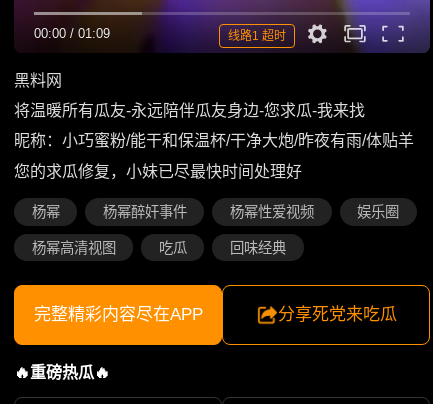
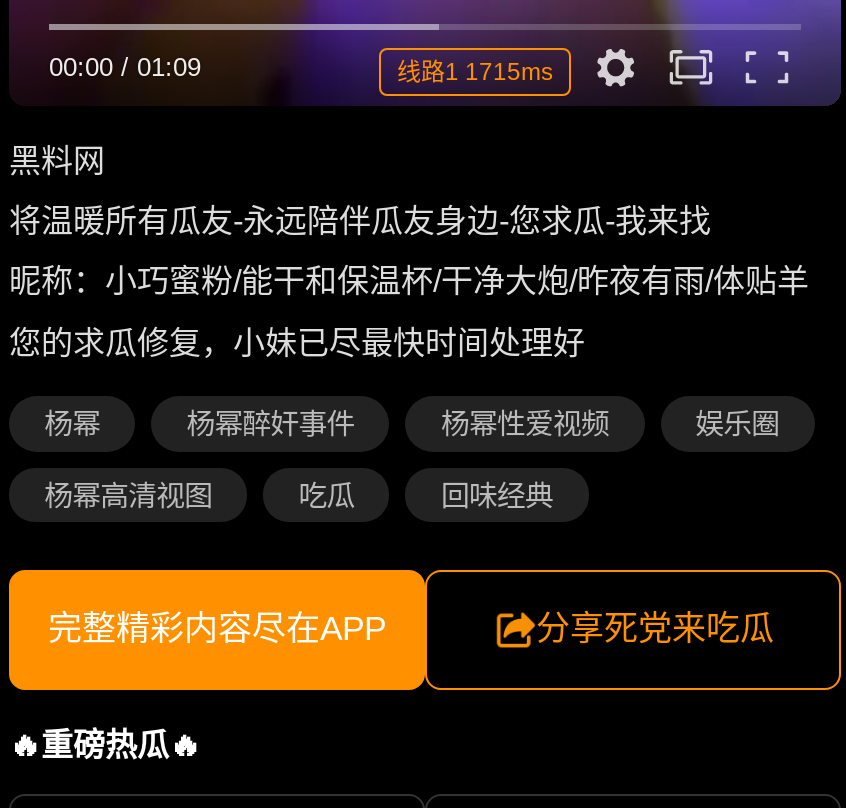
[228,28,286,42] 线路1 超时 -> [397,57,553,85] 线路1 1715ms

